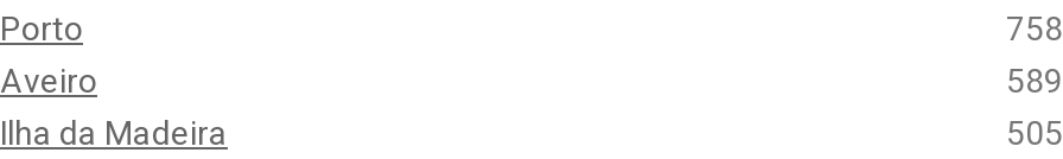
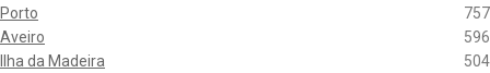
[1006,9,1063,47] 758 -> [464,4,490,22] 757
[1006,62,1063,100] 589 -> [464,28,490,46] 596
[1006,114,1063,152] 505 -> [464,52,490,70] 504

